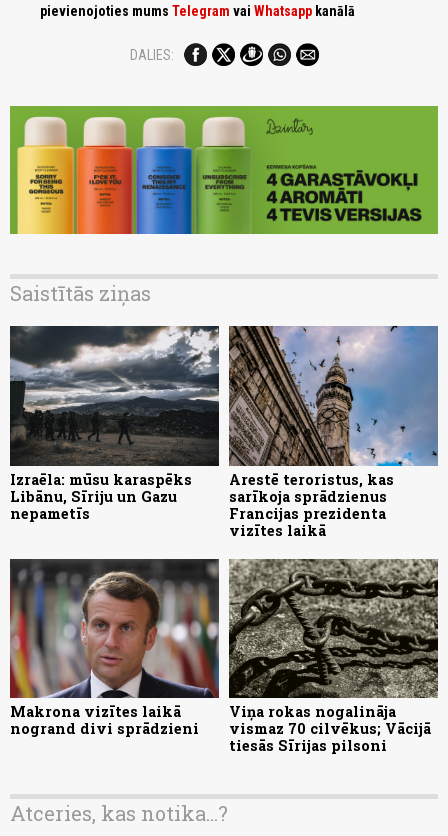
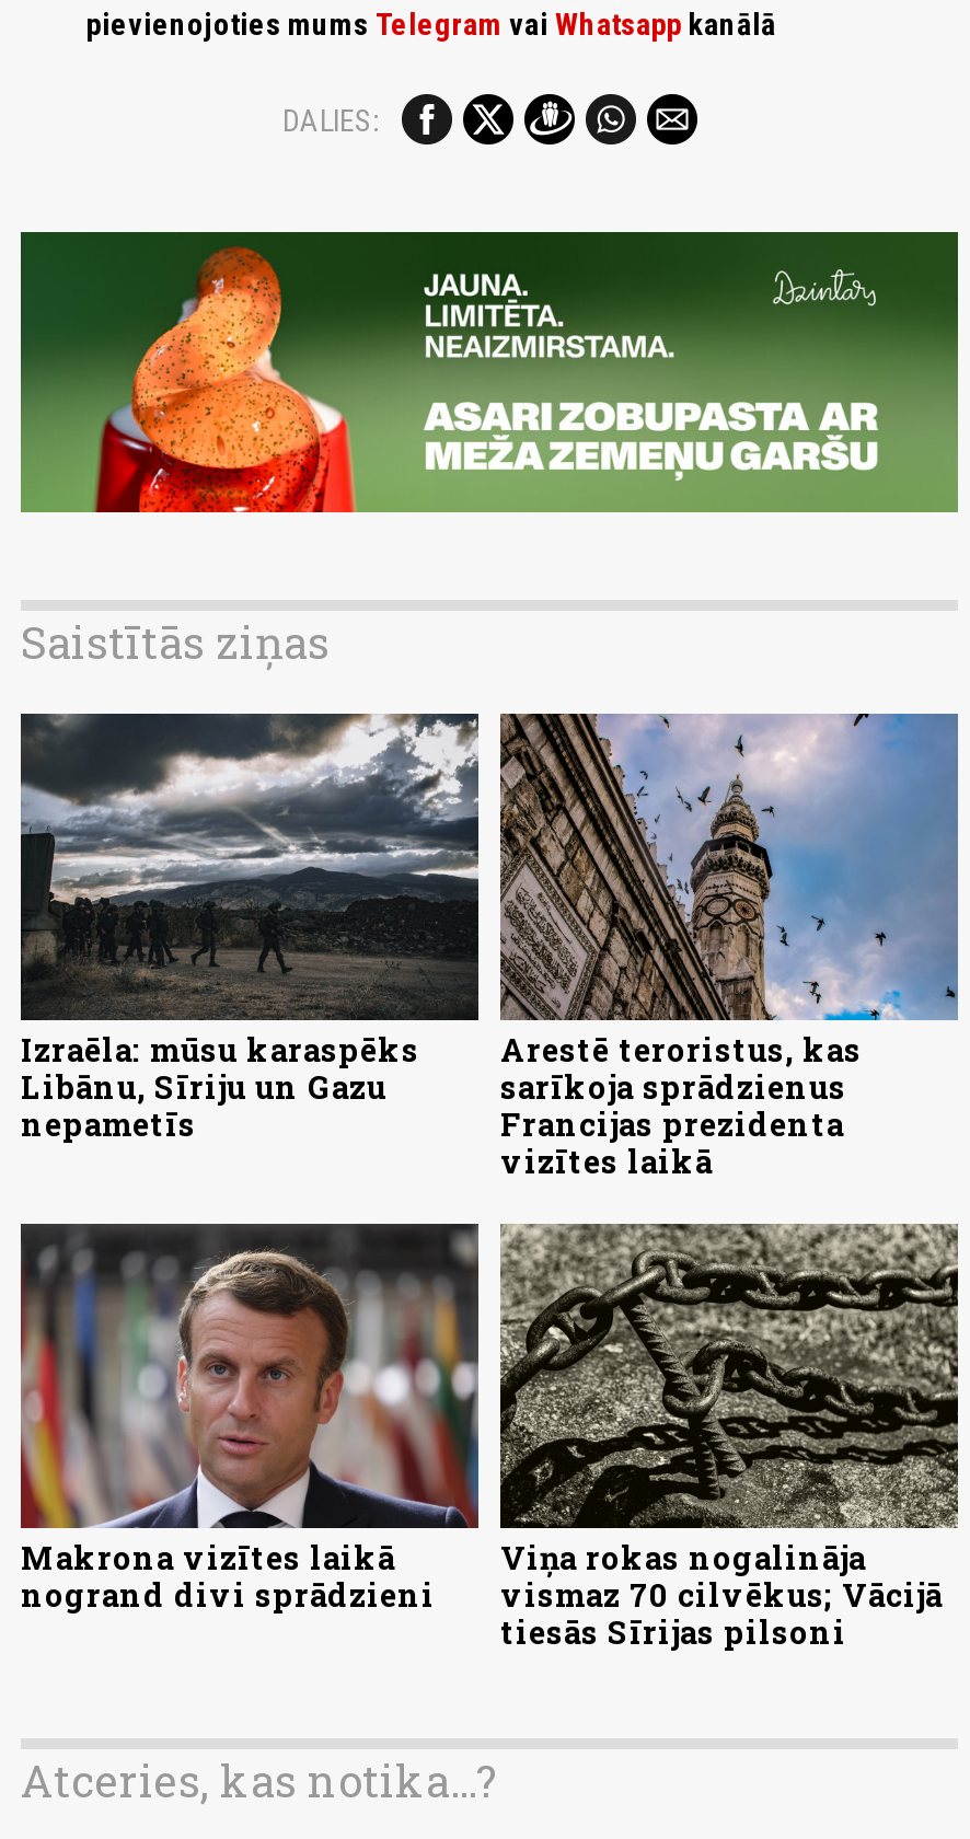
[9,105,439,235] [image] -> [19,230,960,514] [image]

